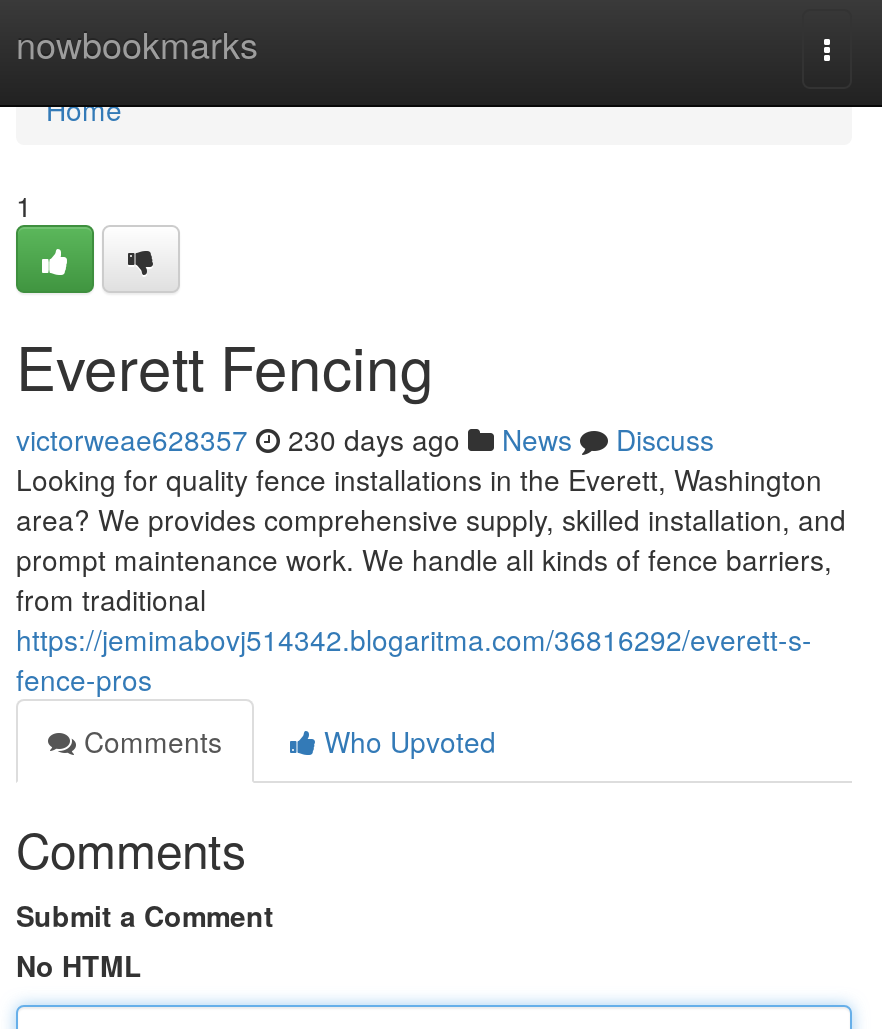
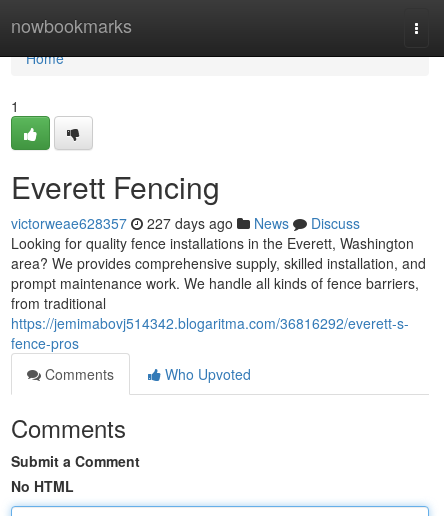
[16,419,714,459] victorweae628357 230 days ago News Discuss -> [11,213,360,233] victorweae628357 227 days ago News Discuss

